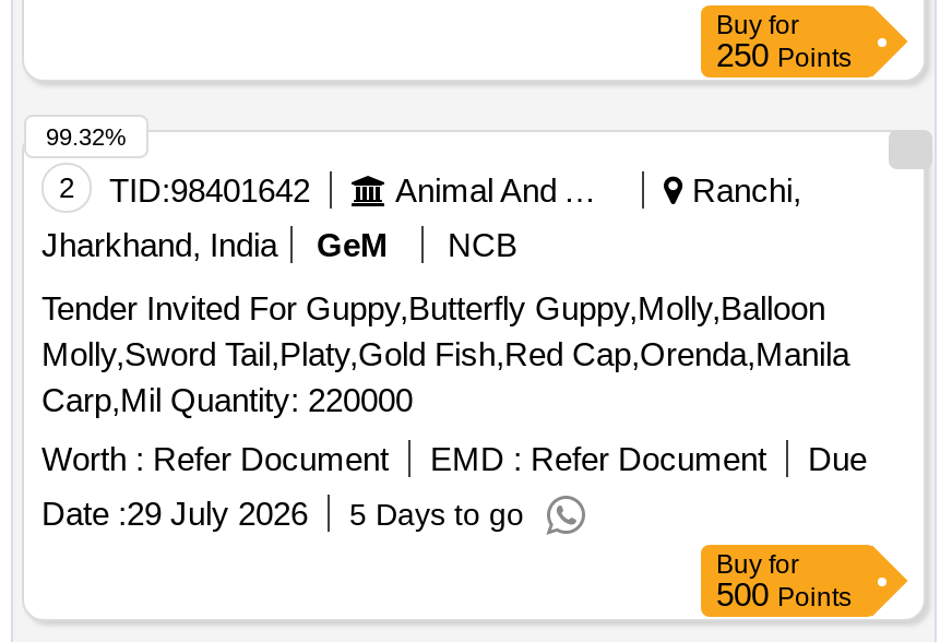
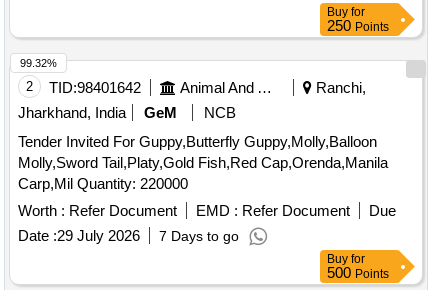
[41,495,524,532] Date : 29 July 2026 5 Days to go -> [18,227,239,244] Date : 29 July 2026 7 Days to go

